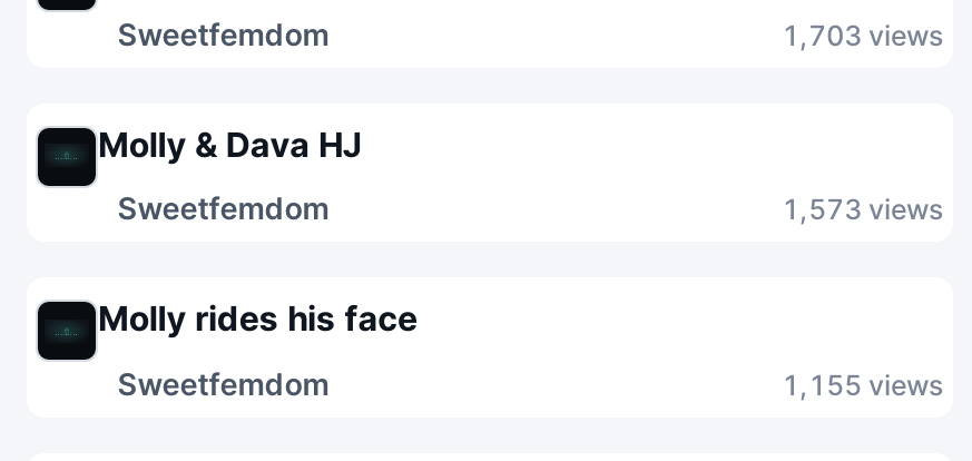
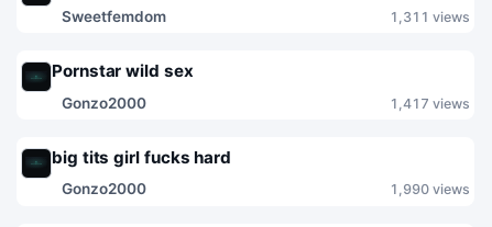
[782,18,944,52] 1,703 views -> [390,9,470,25] 1,311 views
[98,123,363,165] Molly & Dava HJ -> [52,61,193,81] Pornstar wild sex
[118,191,944,227] Sweetfemdom | 1,573 views -> [61,94,470,112] Gonzo2000 | 1,417 views
[98,298,418,340] Molly rides his face -> [52,147,231,168] big tits girl fucks hard
[118,366,944,402] Sweetfemdom | 1,155 views -> [61,180,470,198] Gonzo2000 | 1,990 views

